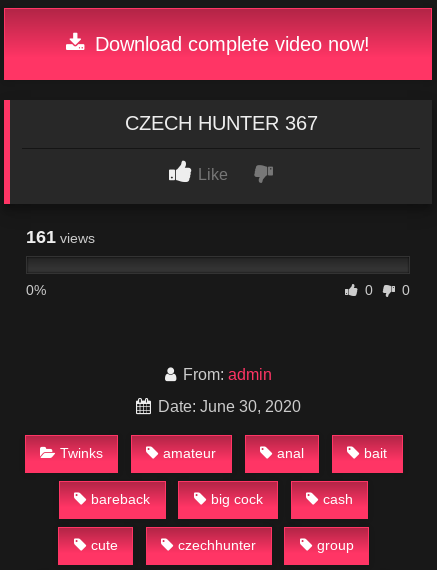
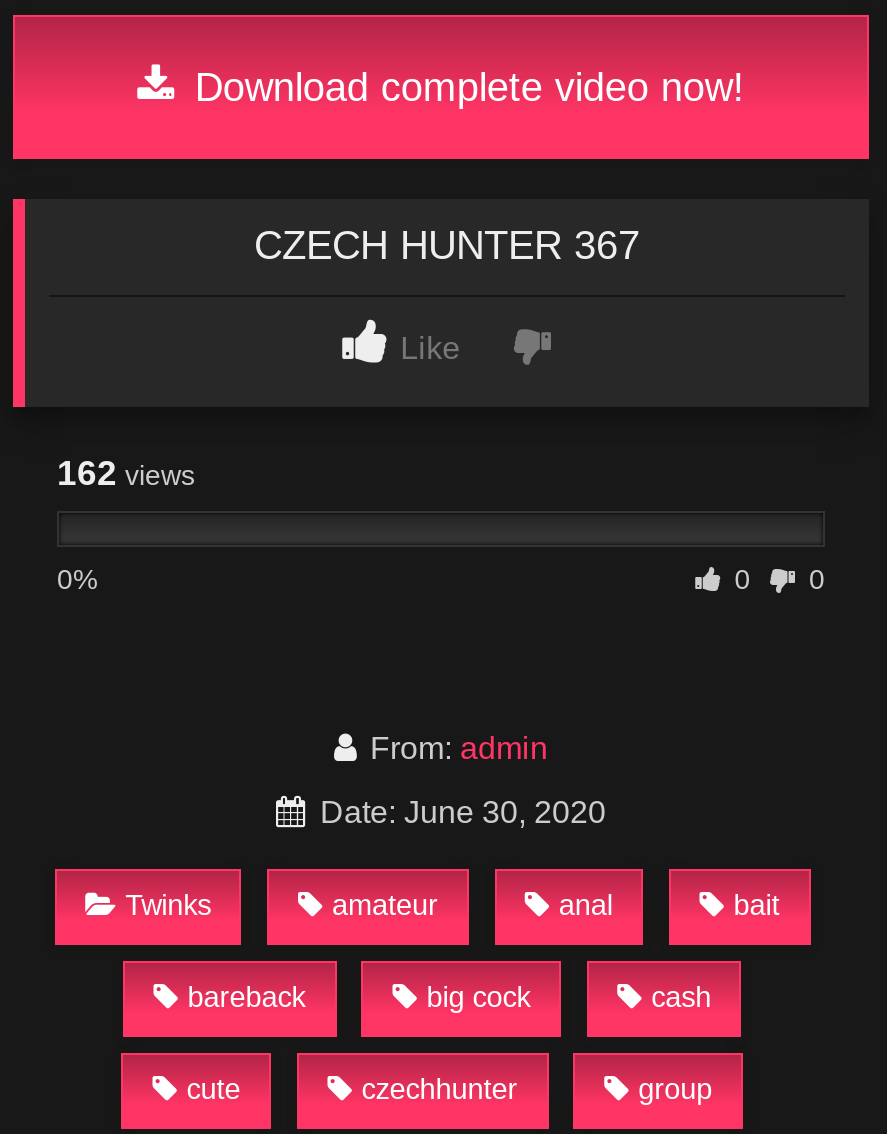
[26,227,95,247] 161 views -> [57,453,195,493] 162 views

